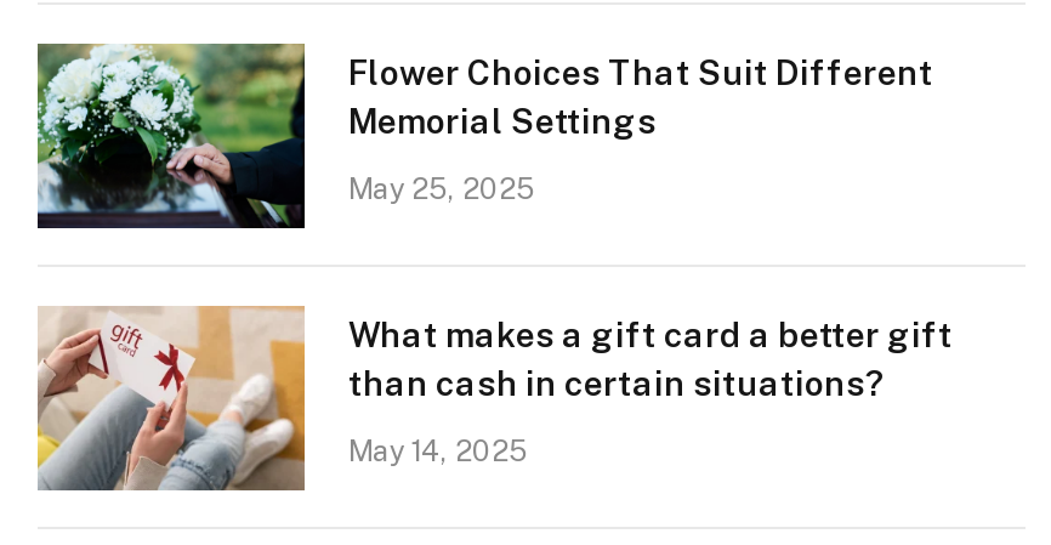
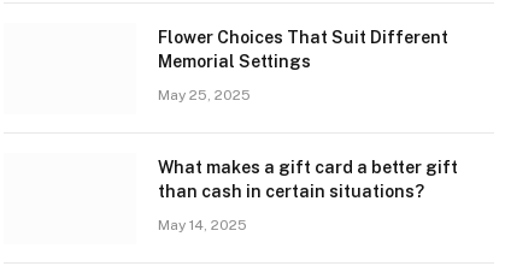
[35,41,307,231] [image] -> none
[35,303,307,493] [image] -> none

